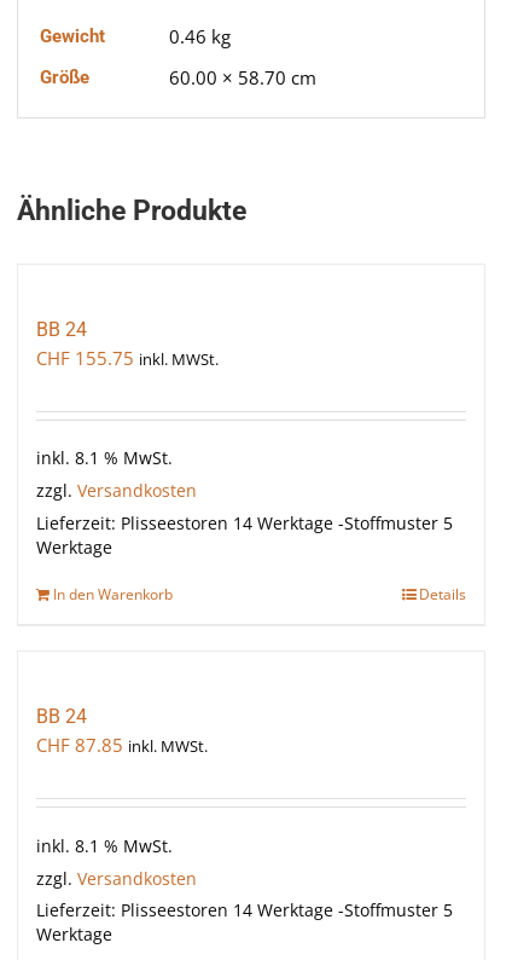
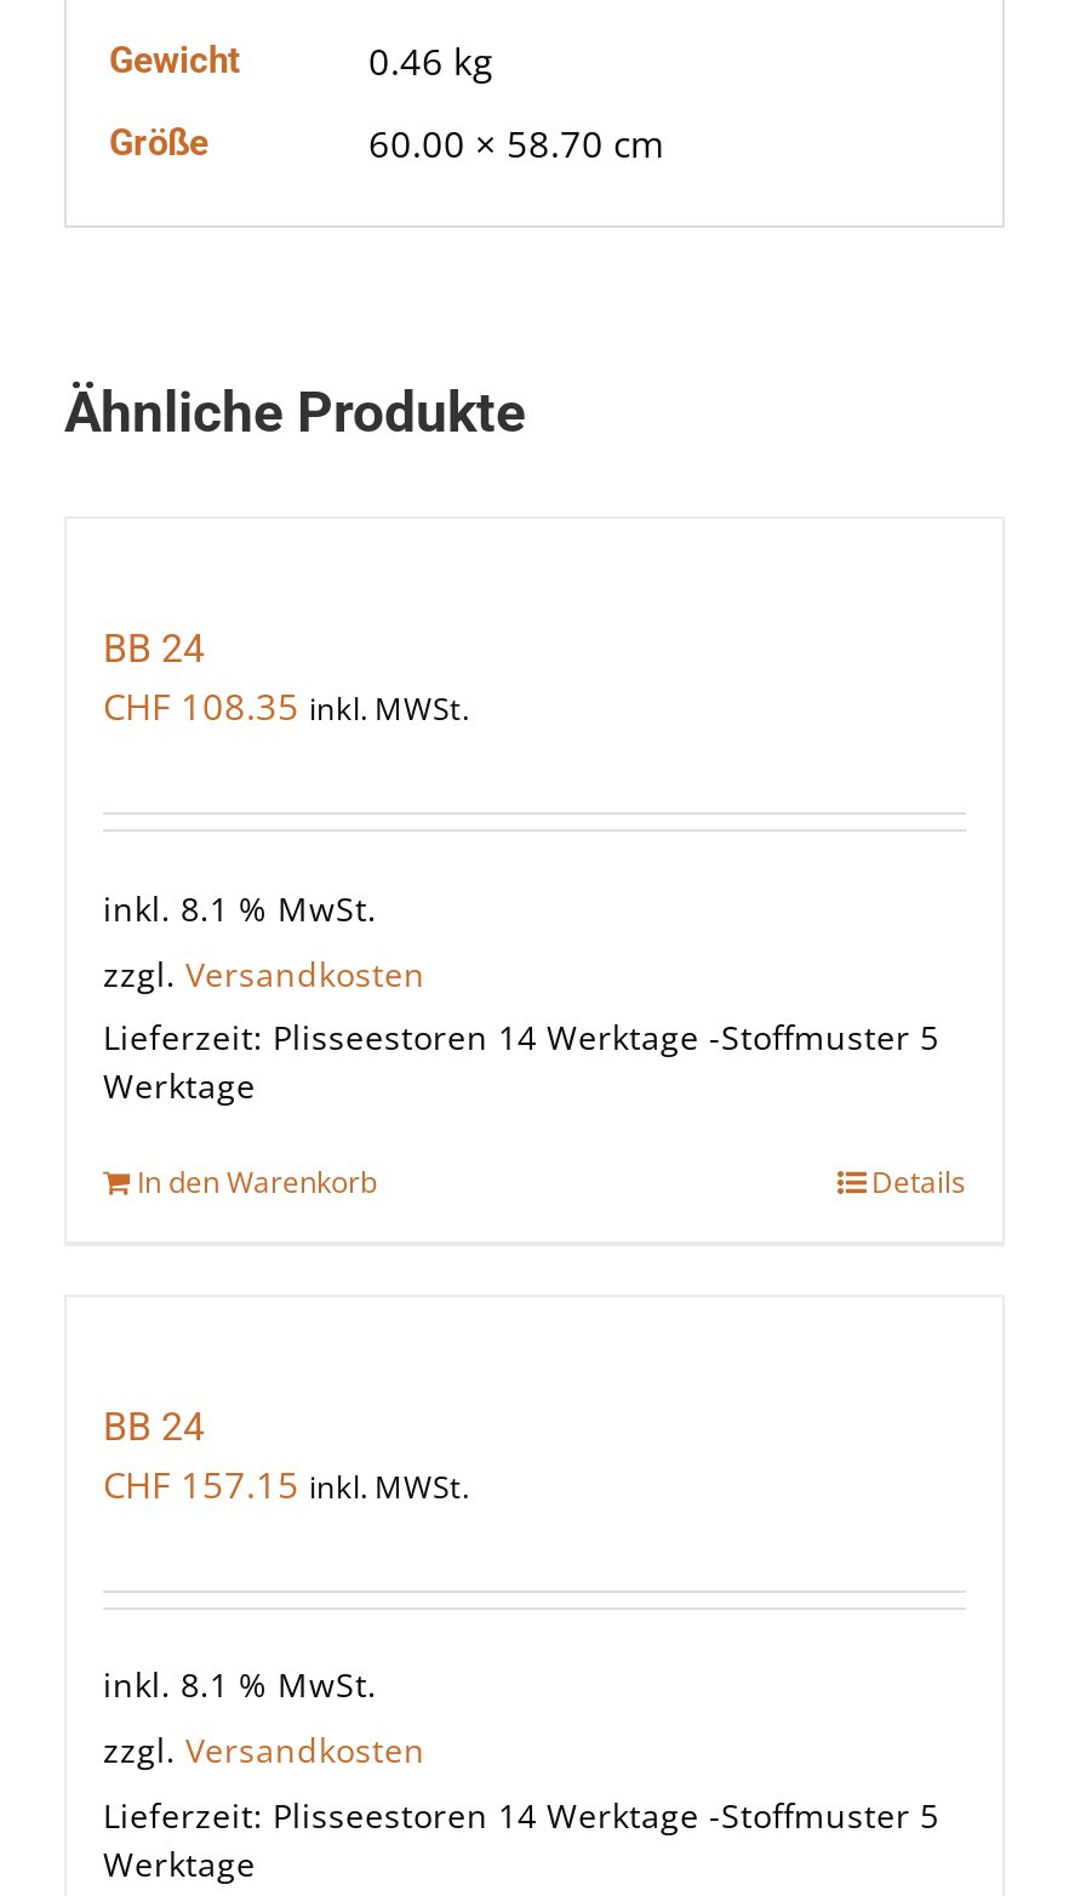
[36,345,219,369] CHF 155.75 inkl. MWSt. -> [103,681,469,730] CHF 108.35 inkl. MWSt.
[36,733,208,757] CHF 87.85 inkl. MWSt. -> [103,1458,469,1507] CHF 157.15 inkl. MWSt.

